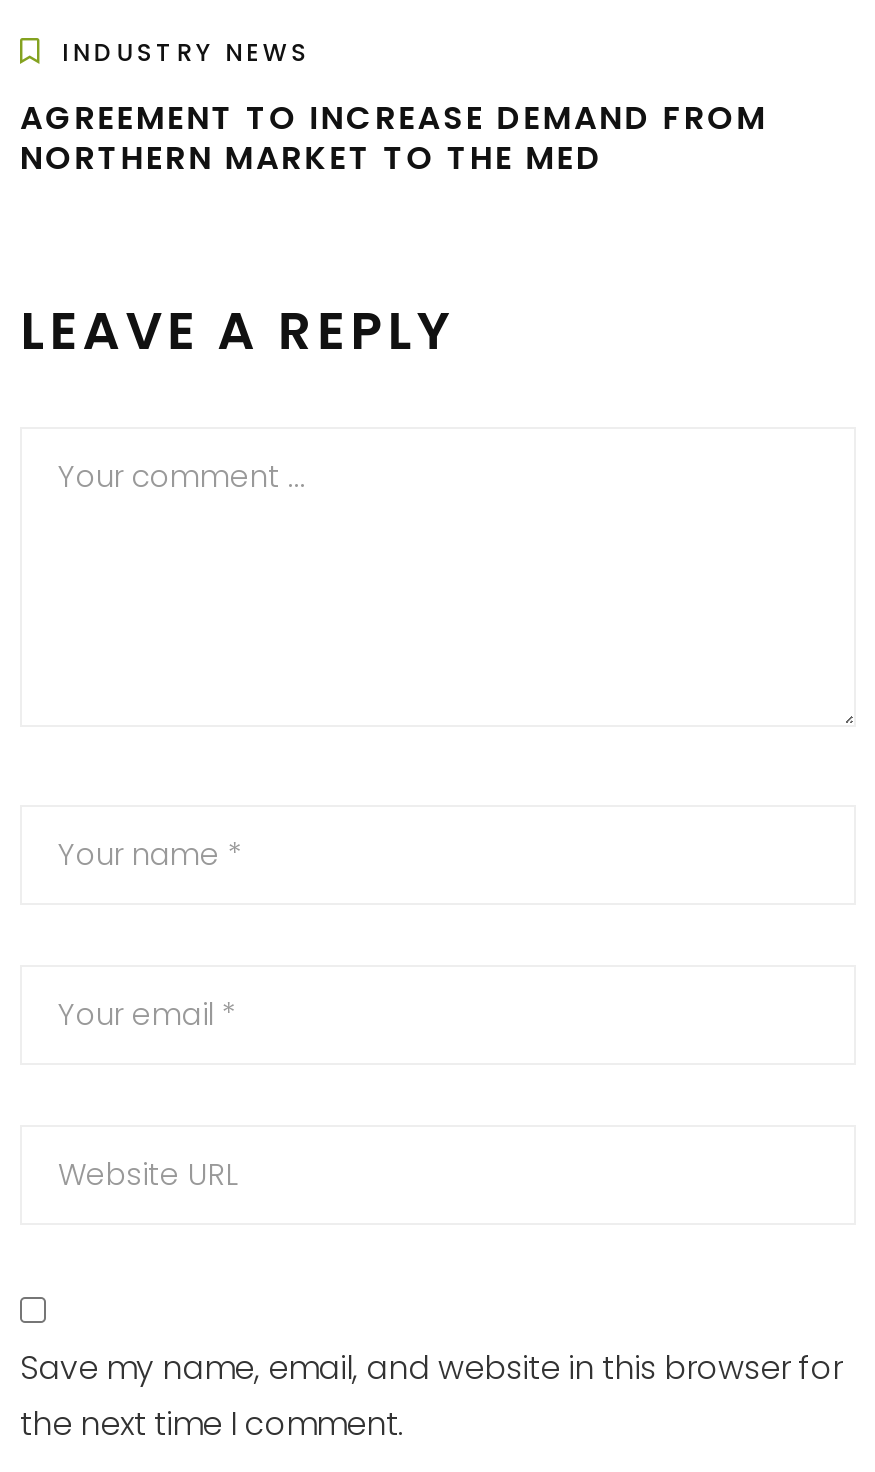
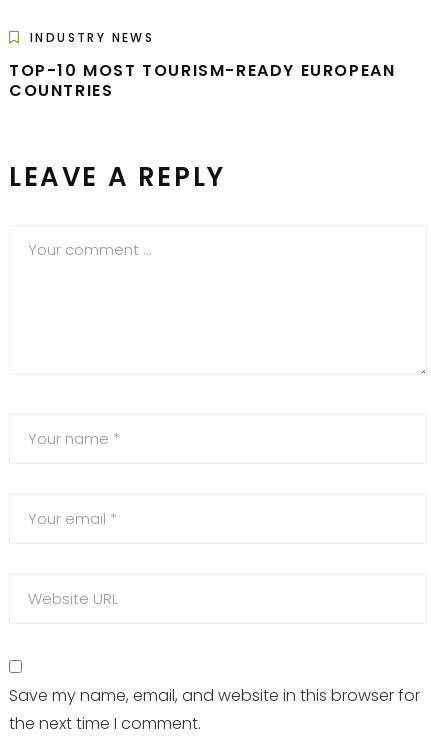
[20,96,768,182] AGREEMENT TO INCREASE DEMAND FROM | NORTHERN MARKET TO THE MED -> [9,59,395,102] TOP-10 MOST TOURISM-READY EUROPEAN | COUNTRIES

